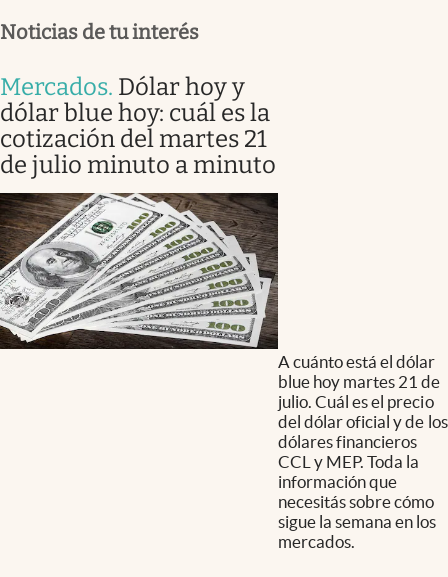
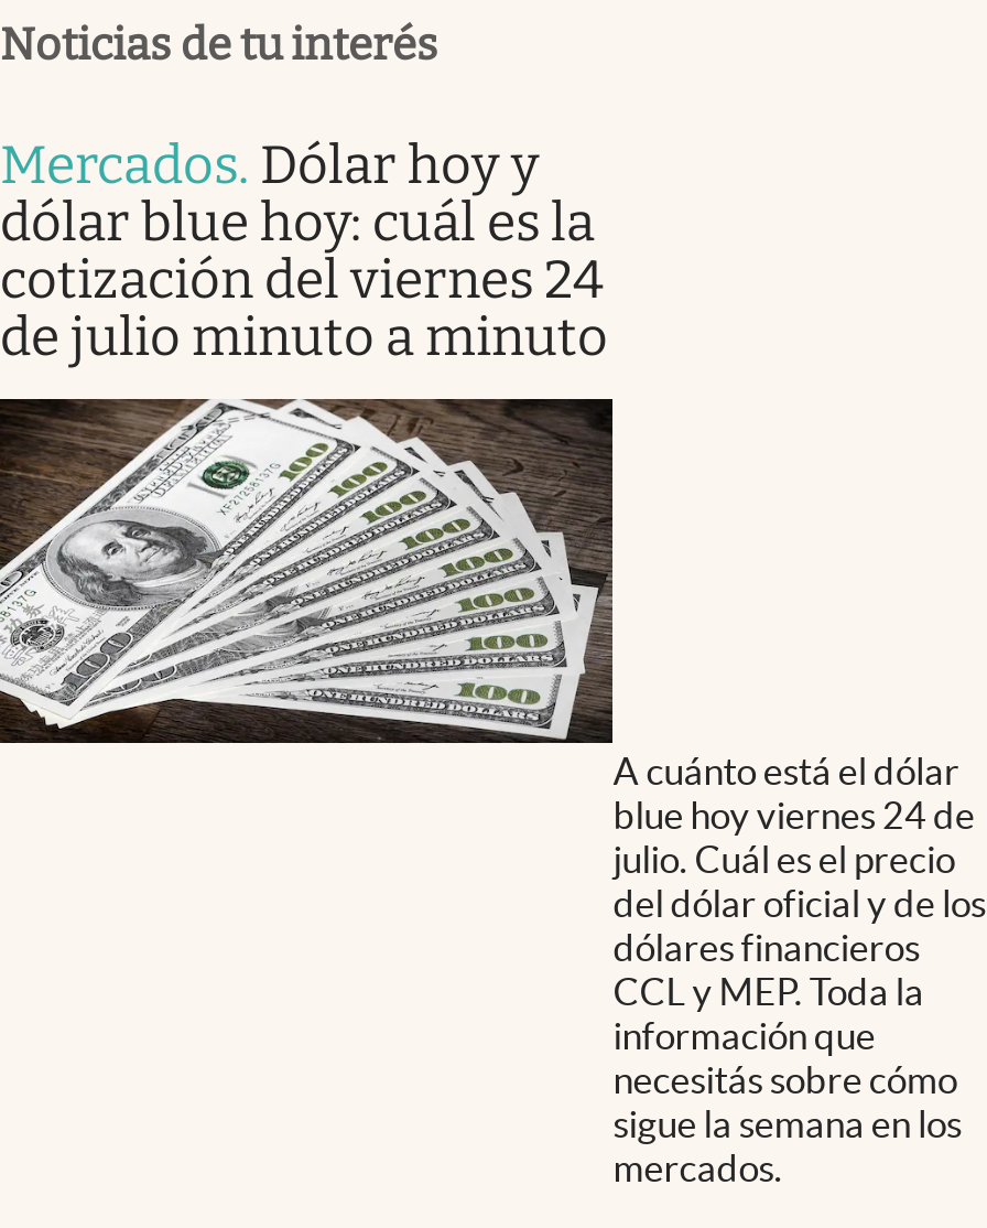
[0,125,267,153] cotización del martes 21 -> [0,248,604,310] cotización del viernes 24
[278,372,440,391] blue hoy martes 21 de -> [613,794,975,836] blue hoy viernes 24 de

